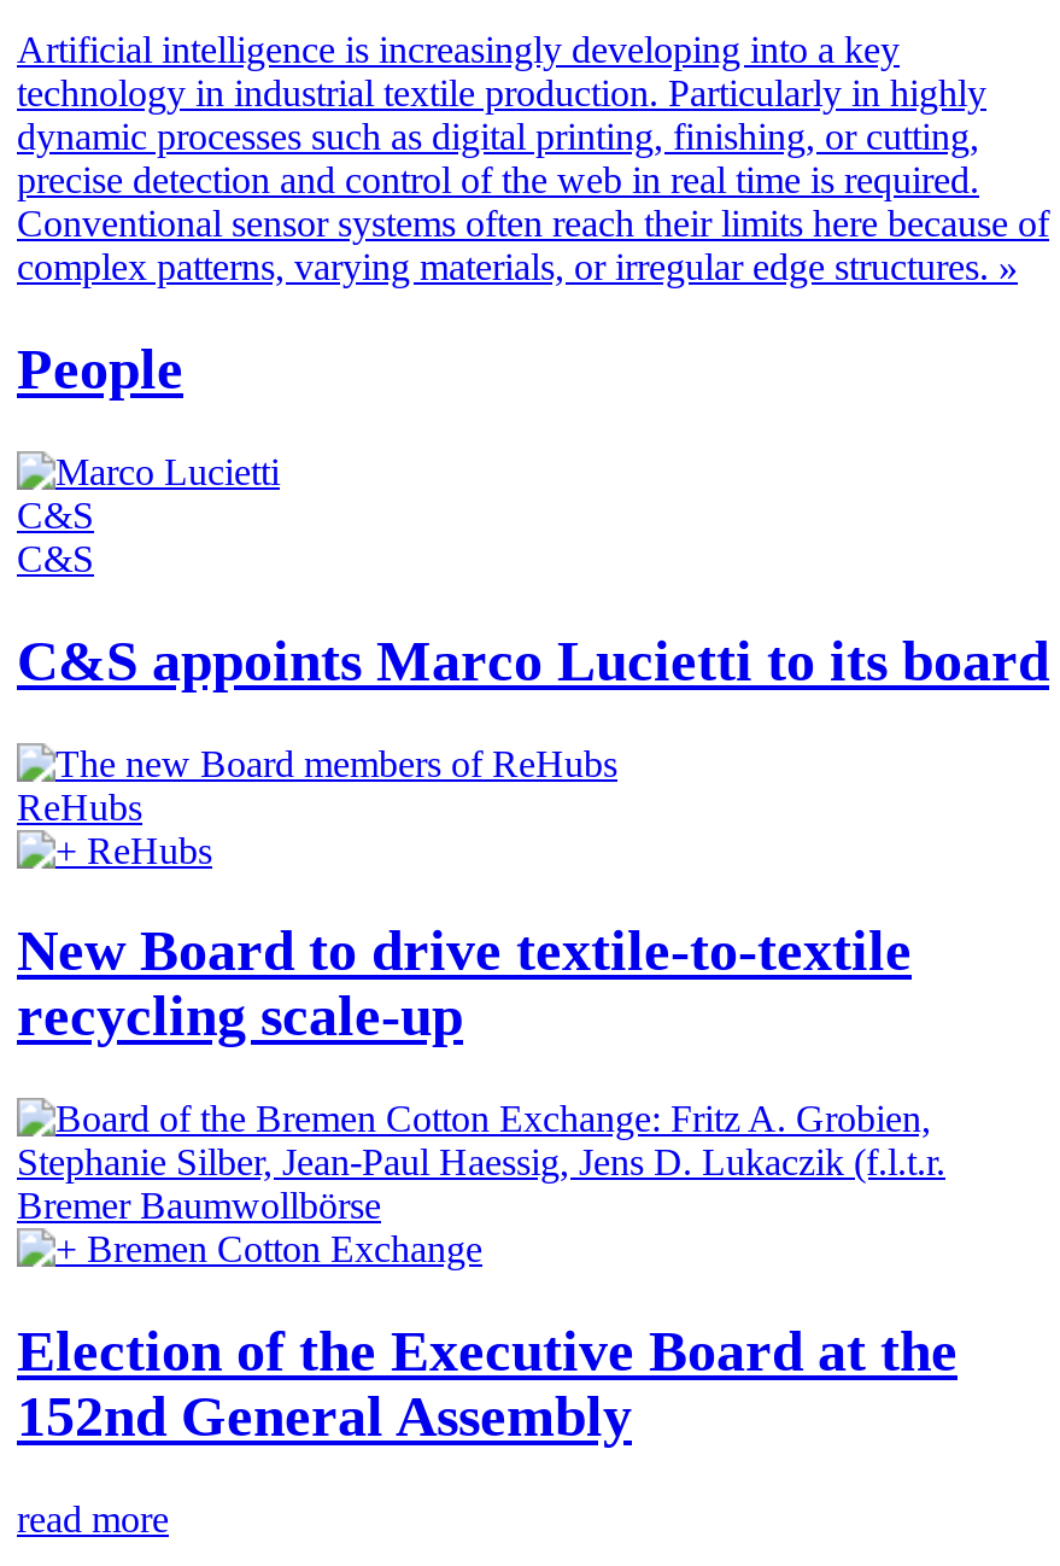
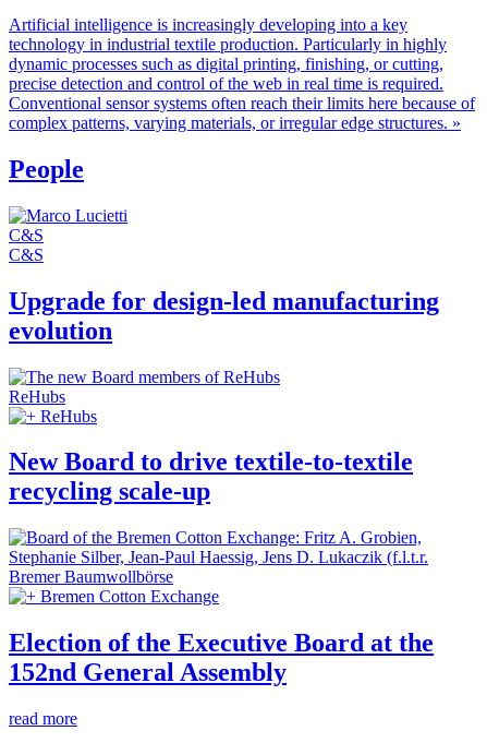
[17,629,1049,692] C&S appoints Marco Lucietti to its board -> [9,287,439,344] Upgrade for design-led manufacturing | evolution

